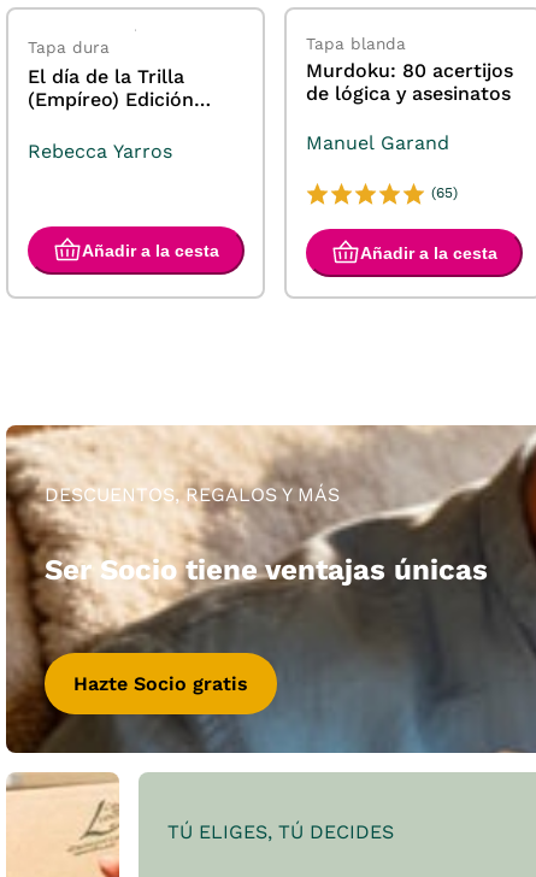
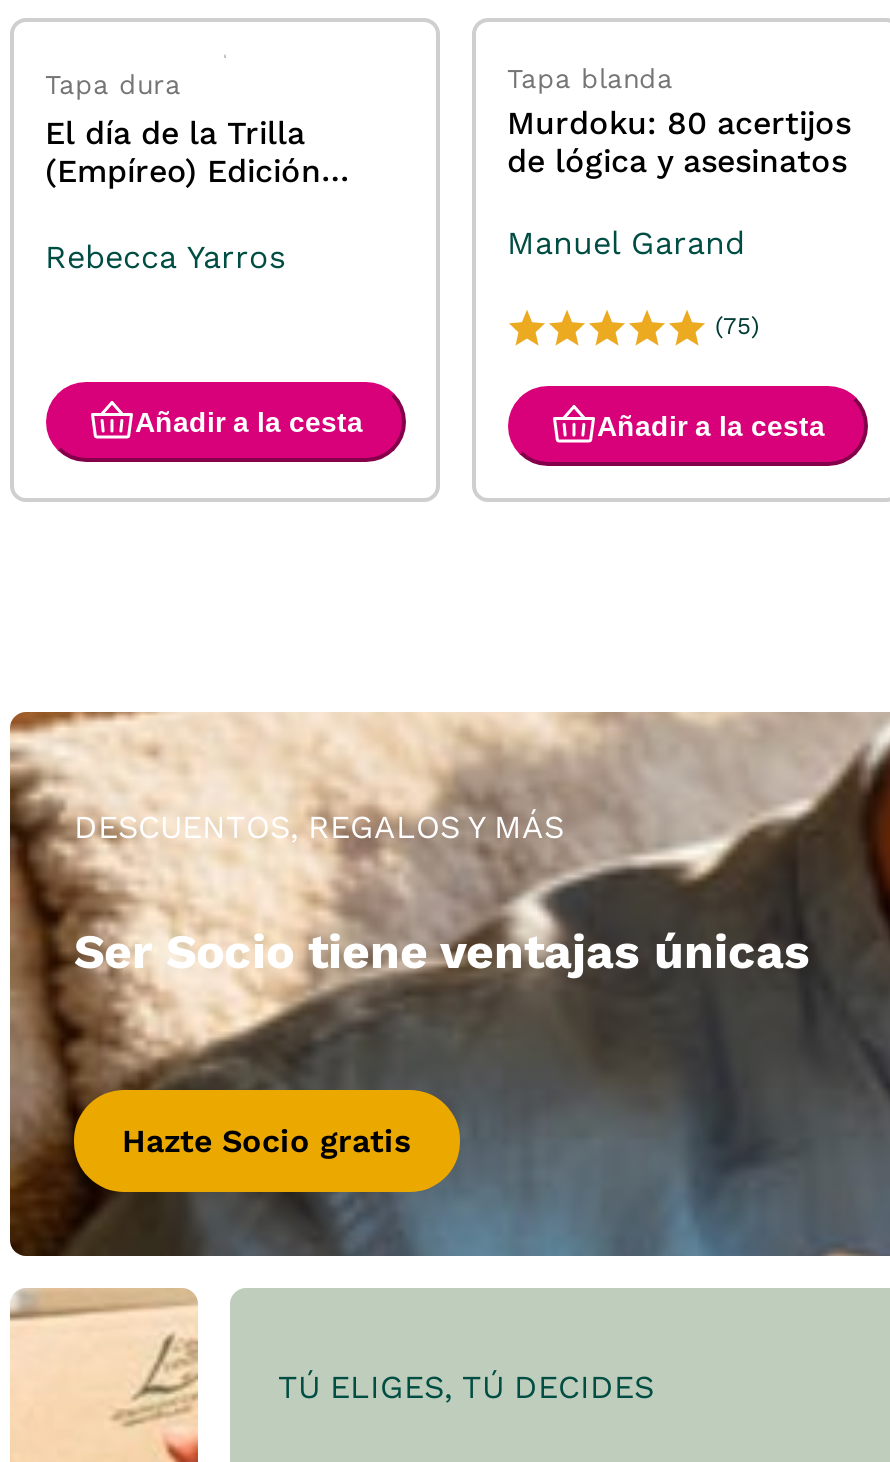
[431,184,457,201] (65) -> [715,312,759,340] (75)

